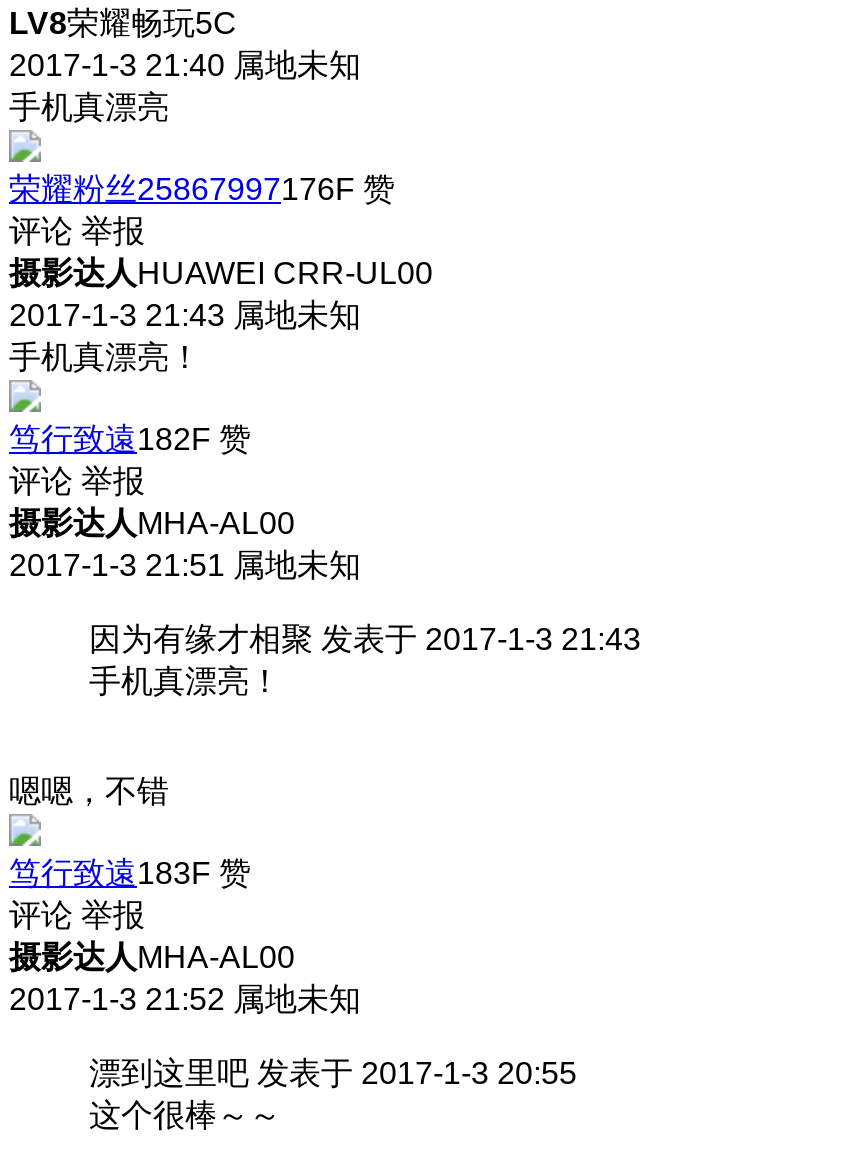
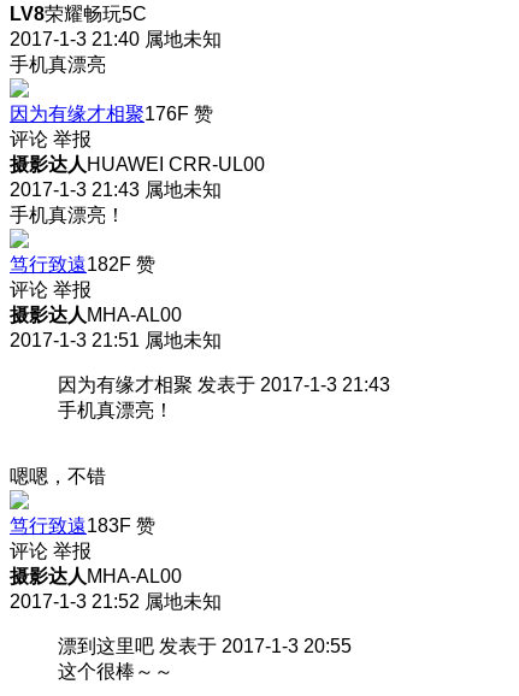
[9,172,395,206] 荣耀粉丝25867997176F 赞 -> [10,104,213,124] 因为有缘才相聚176F 赞

